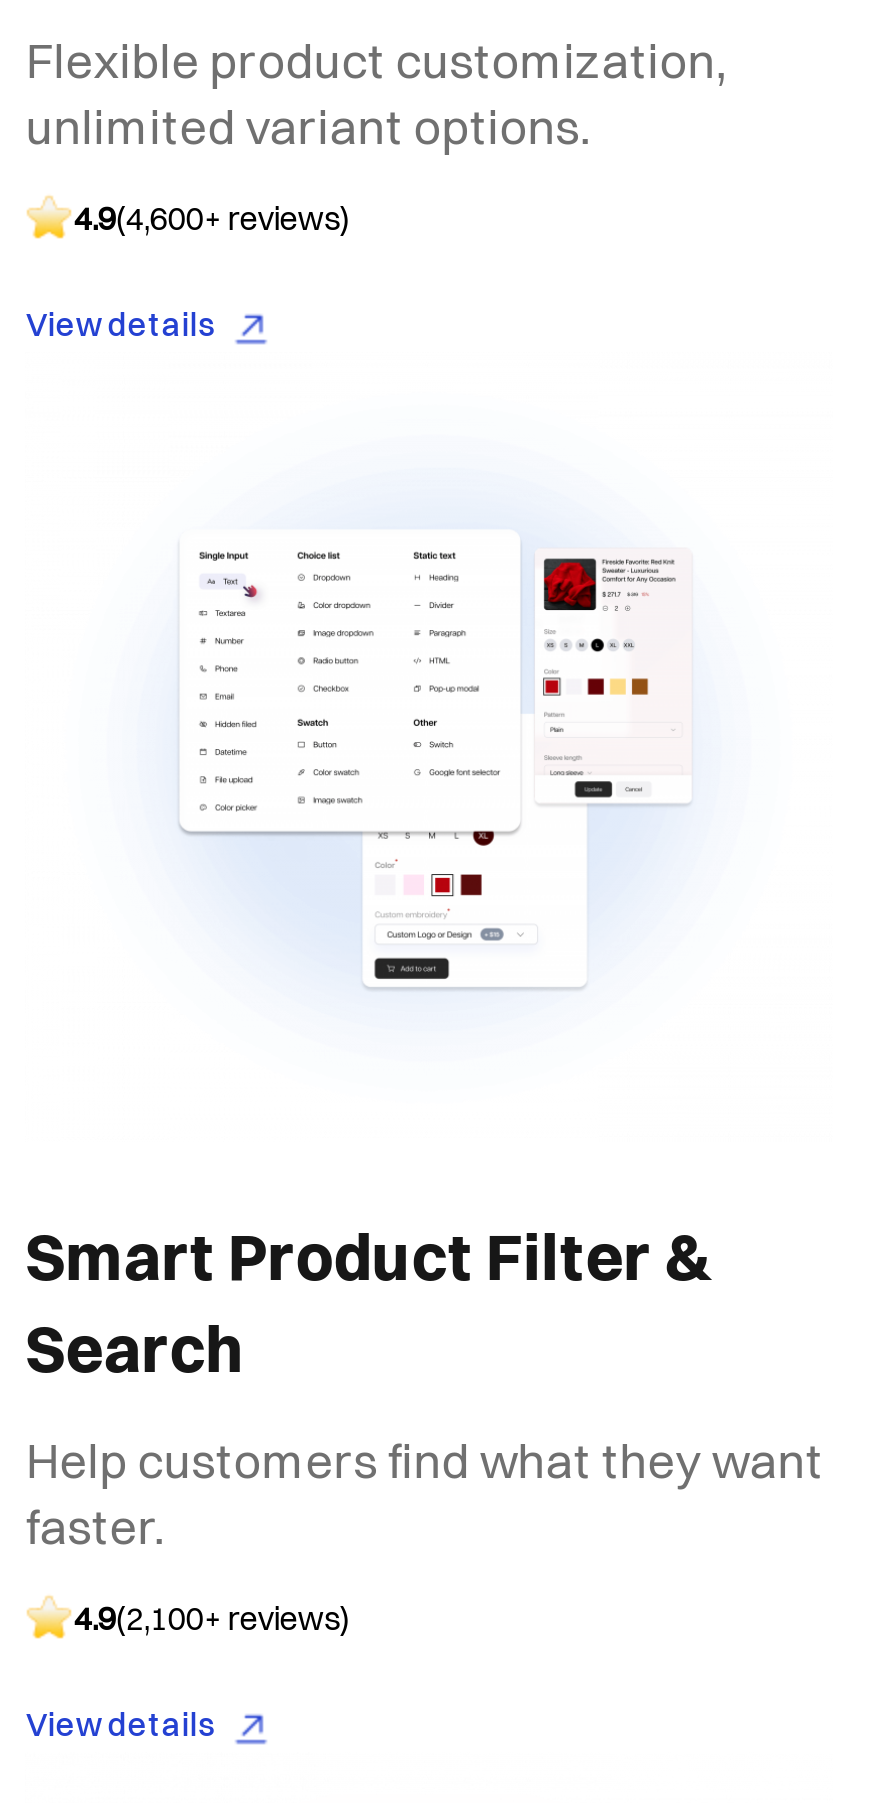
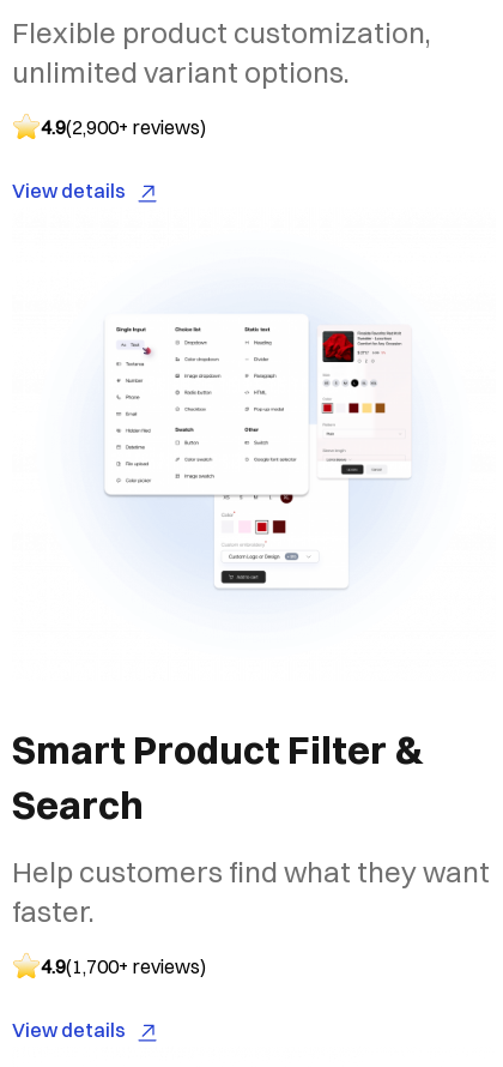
[74,198,350,238] 4.9(4,600+ reviews) -> [41,115,206,139] 4.9(2,900+ reviews)
[74,1598,350,1638] 4.9(2,100+ reviews) -> [41,954,206,978] 4.9(1,700+ reviews)

